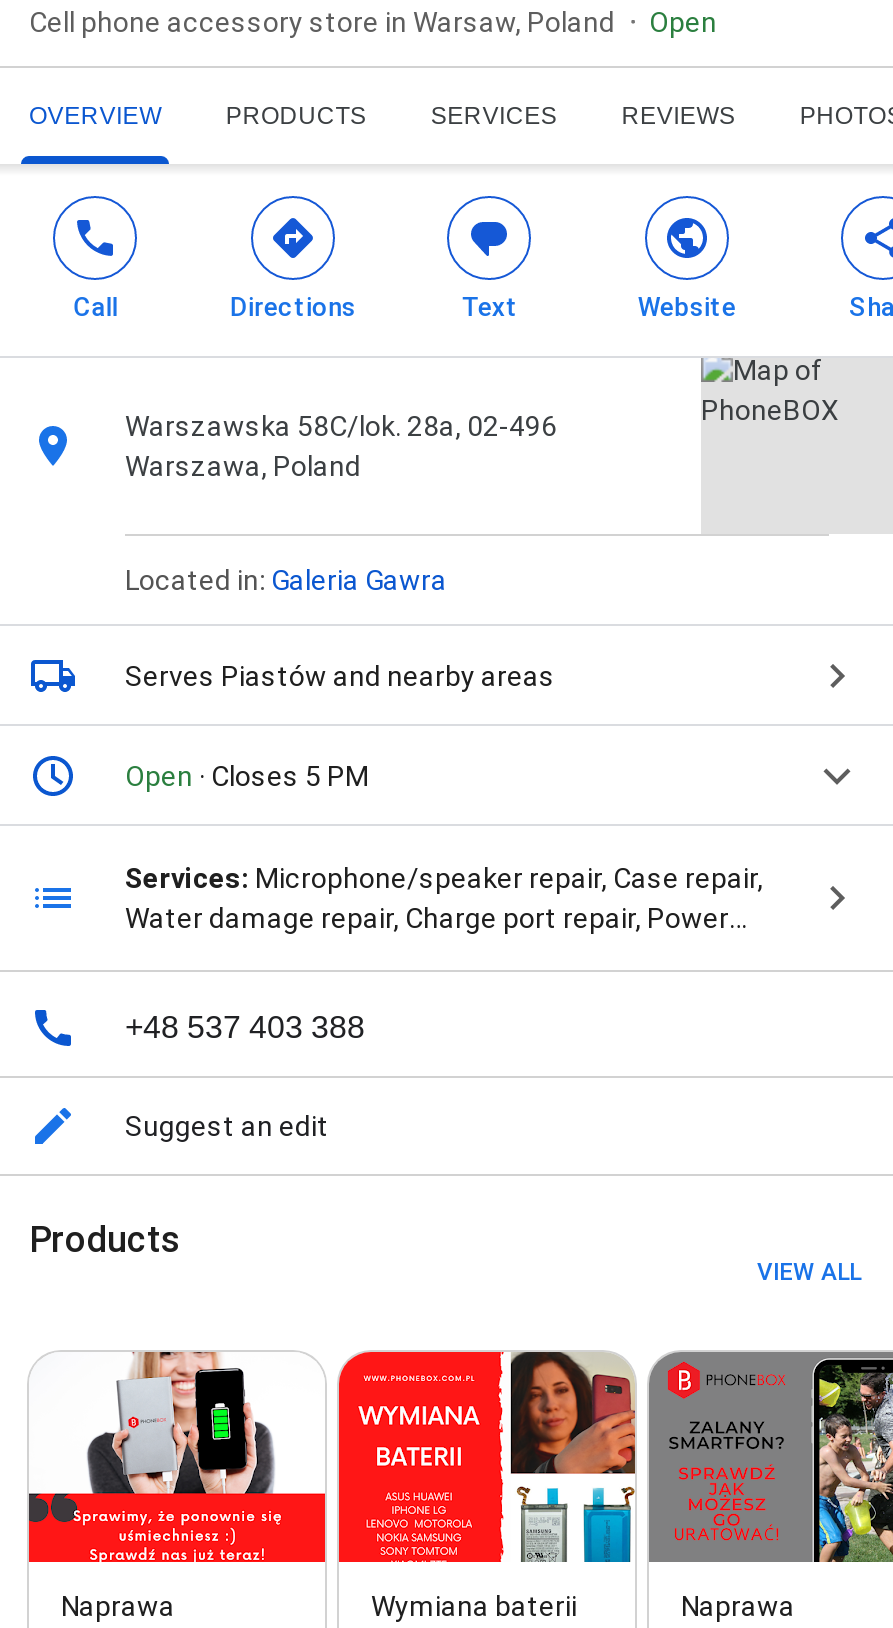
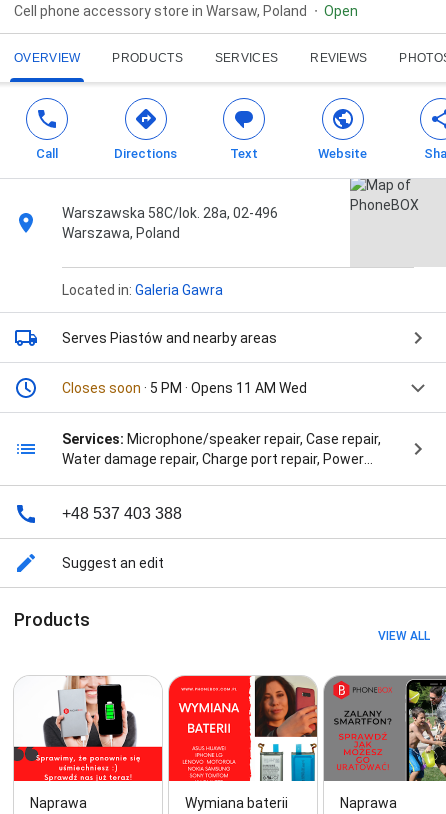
[125,760,369,792] Open · Closes 5 PM -> [62,380,307,396] Closes soon · 5 PM · Opens 11 AM Wed

